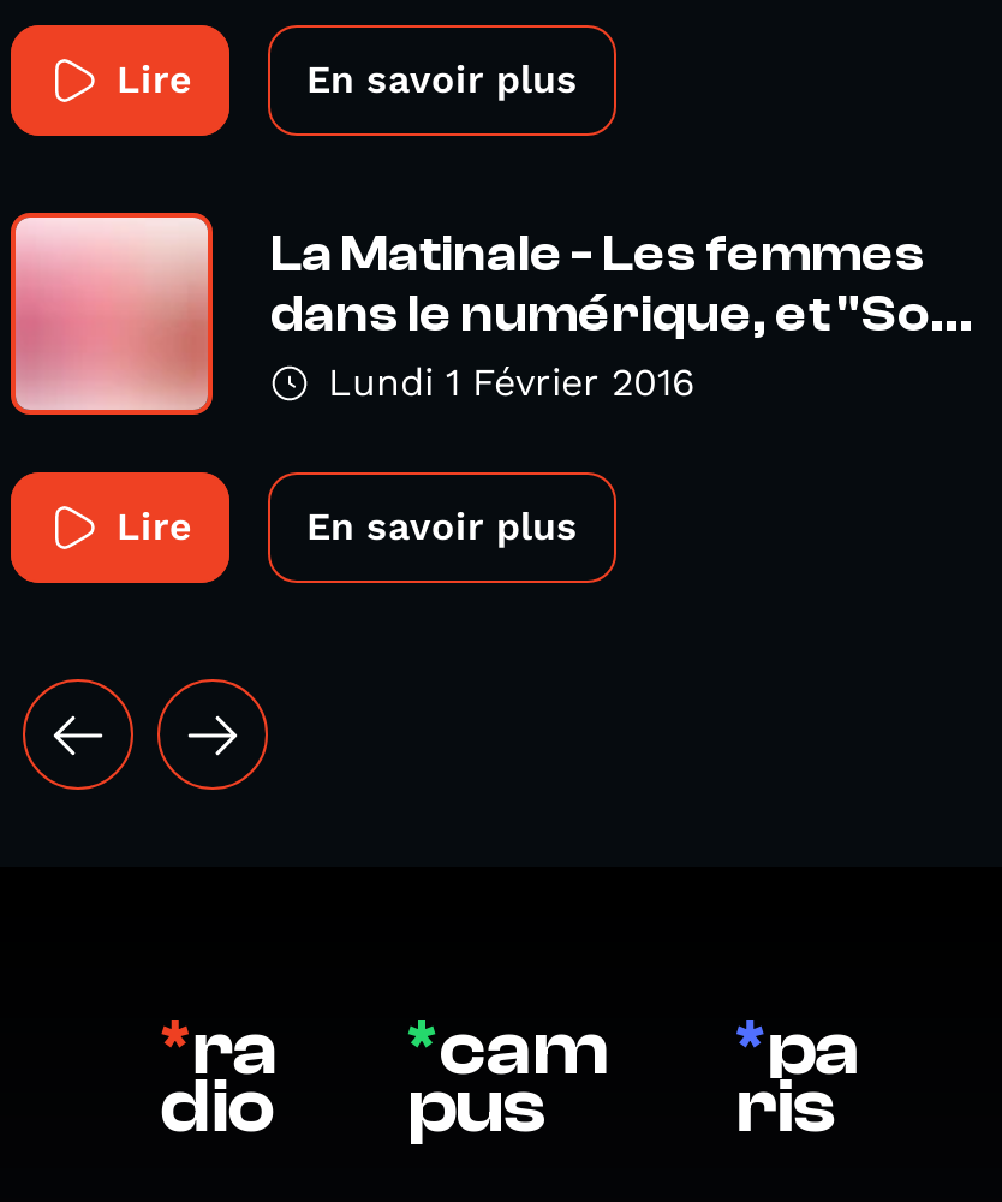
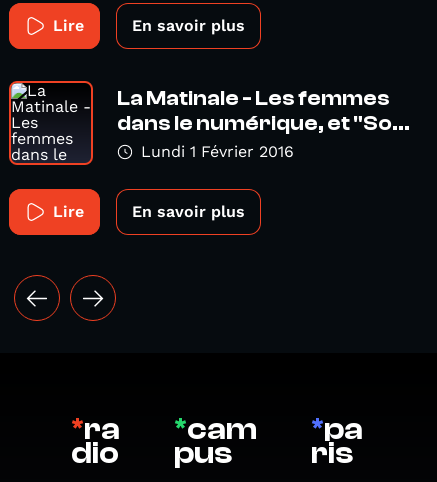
[13,215,210,412] [image] -> [10,83,91,163] [image]

